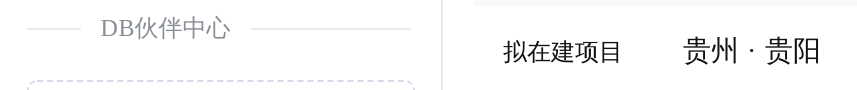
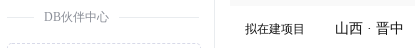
[683,36,821,66] 贵州 · 贵阳 -> [335,21,404,36] 山西 · 晋中

